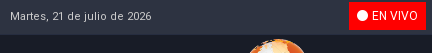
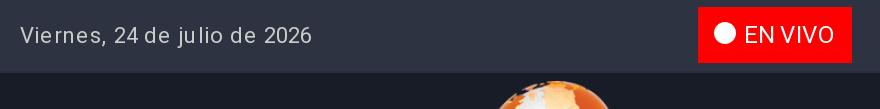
[10,9,151,22] Martes, 21 de julio de 2026 -> [20,22,312,48] Viernes, 24 de julio de 2026

